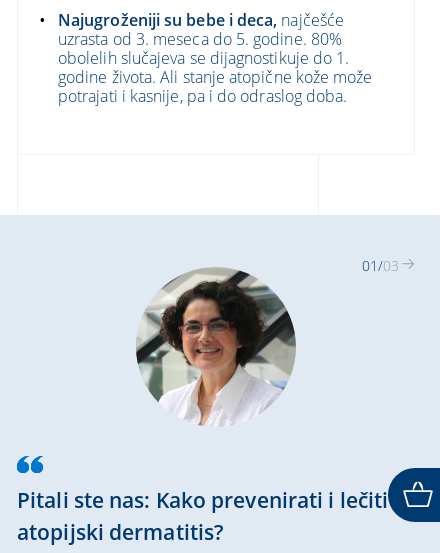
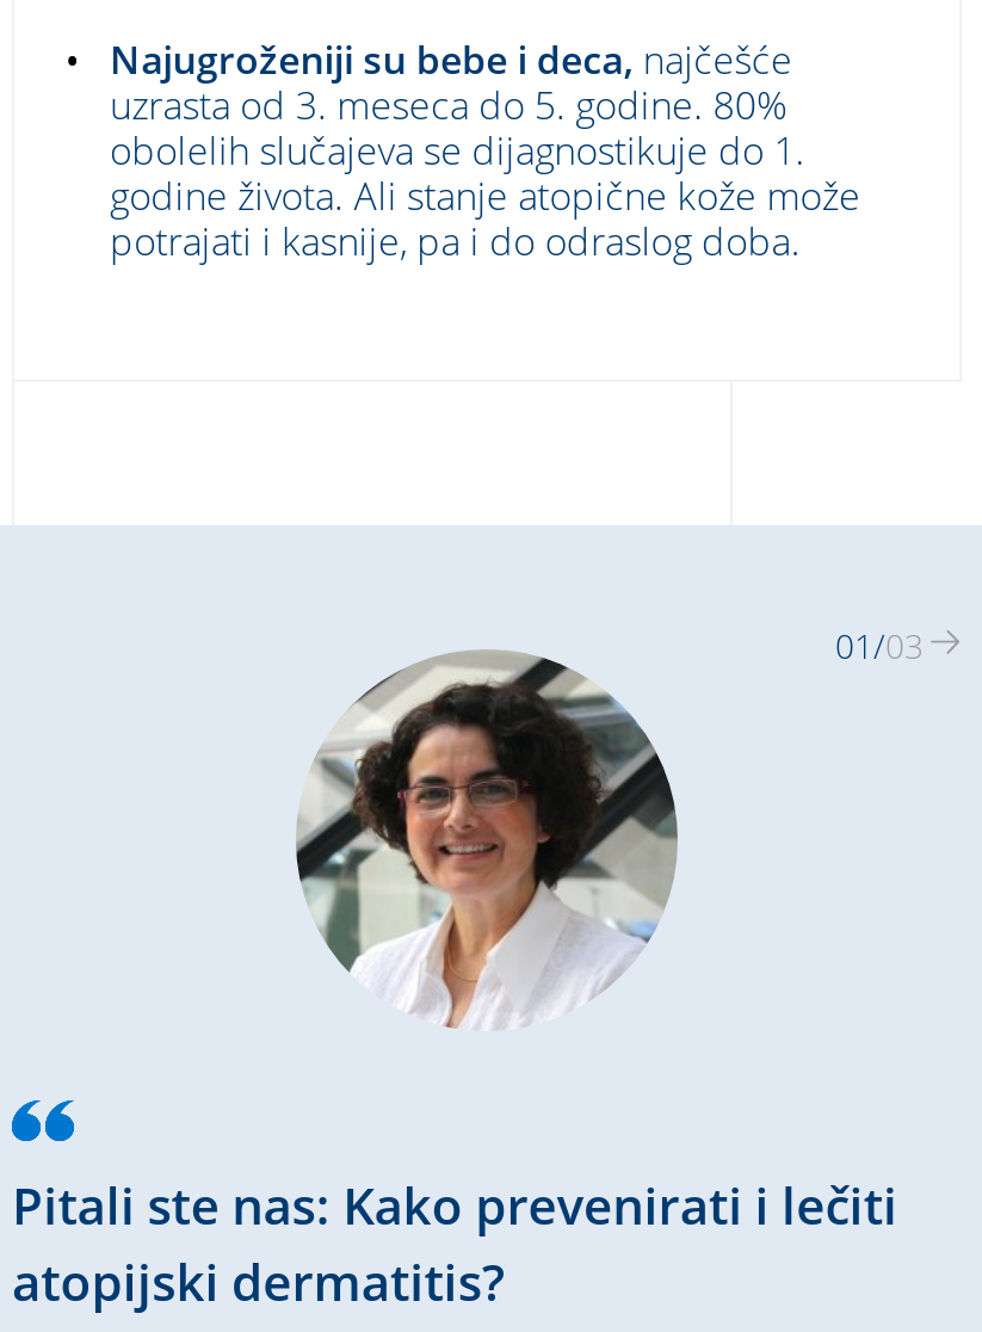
[390,467,437,523] [image] -> none

